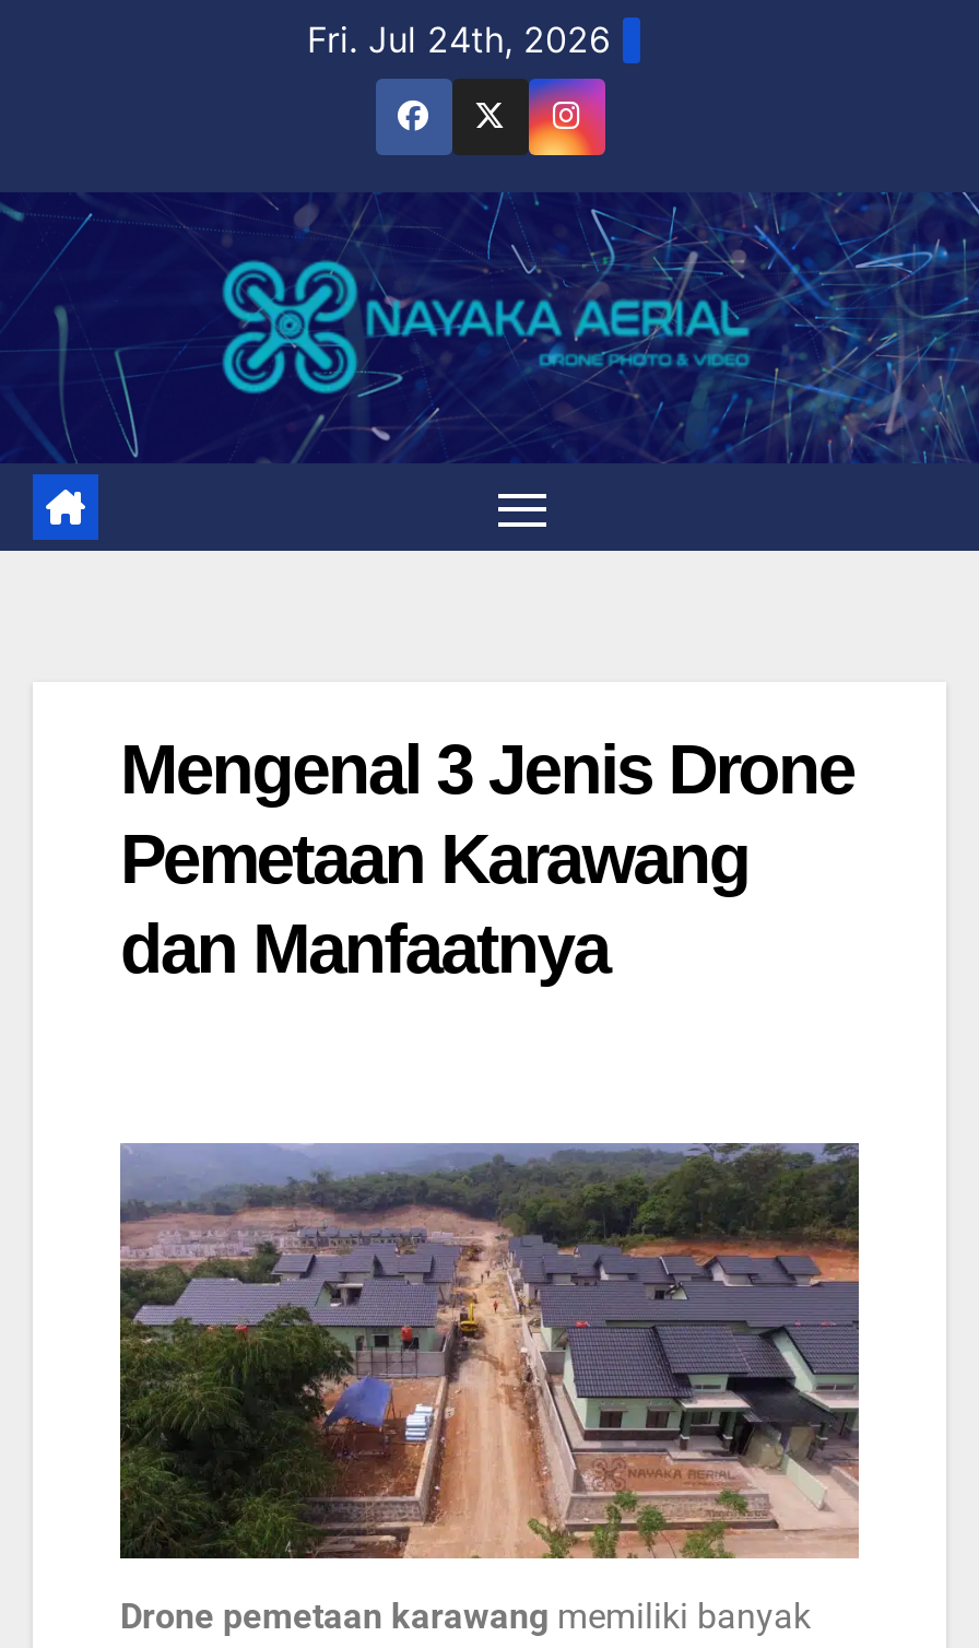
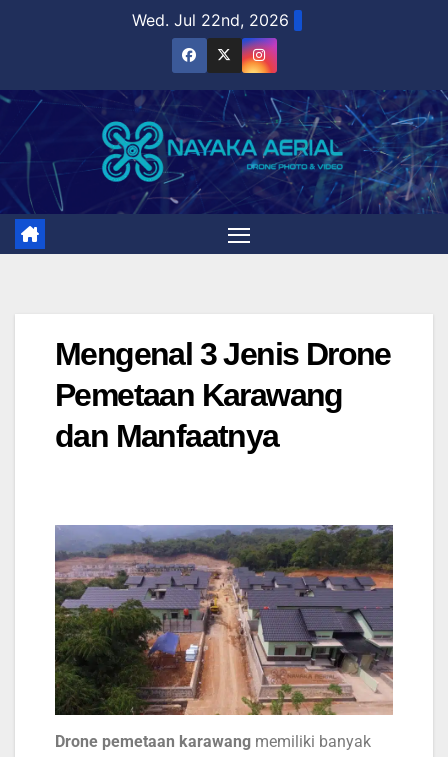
[307,17,611,61] Fri. Jul 24th, 2026 -> [131,10,288,30] Wed. Jul 22nd, 2026

